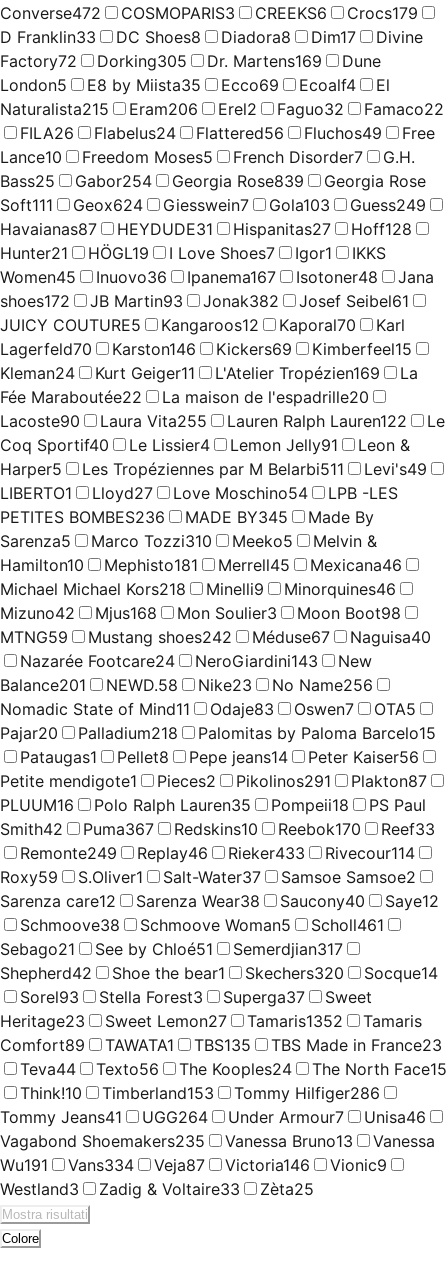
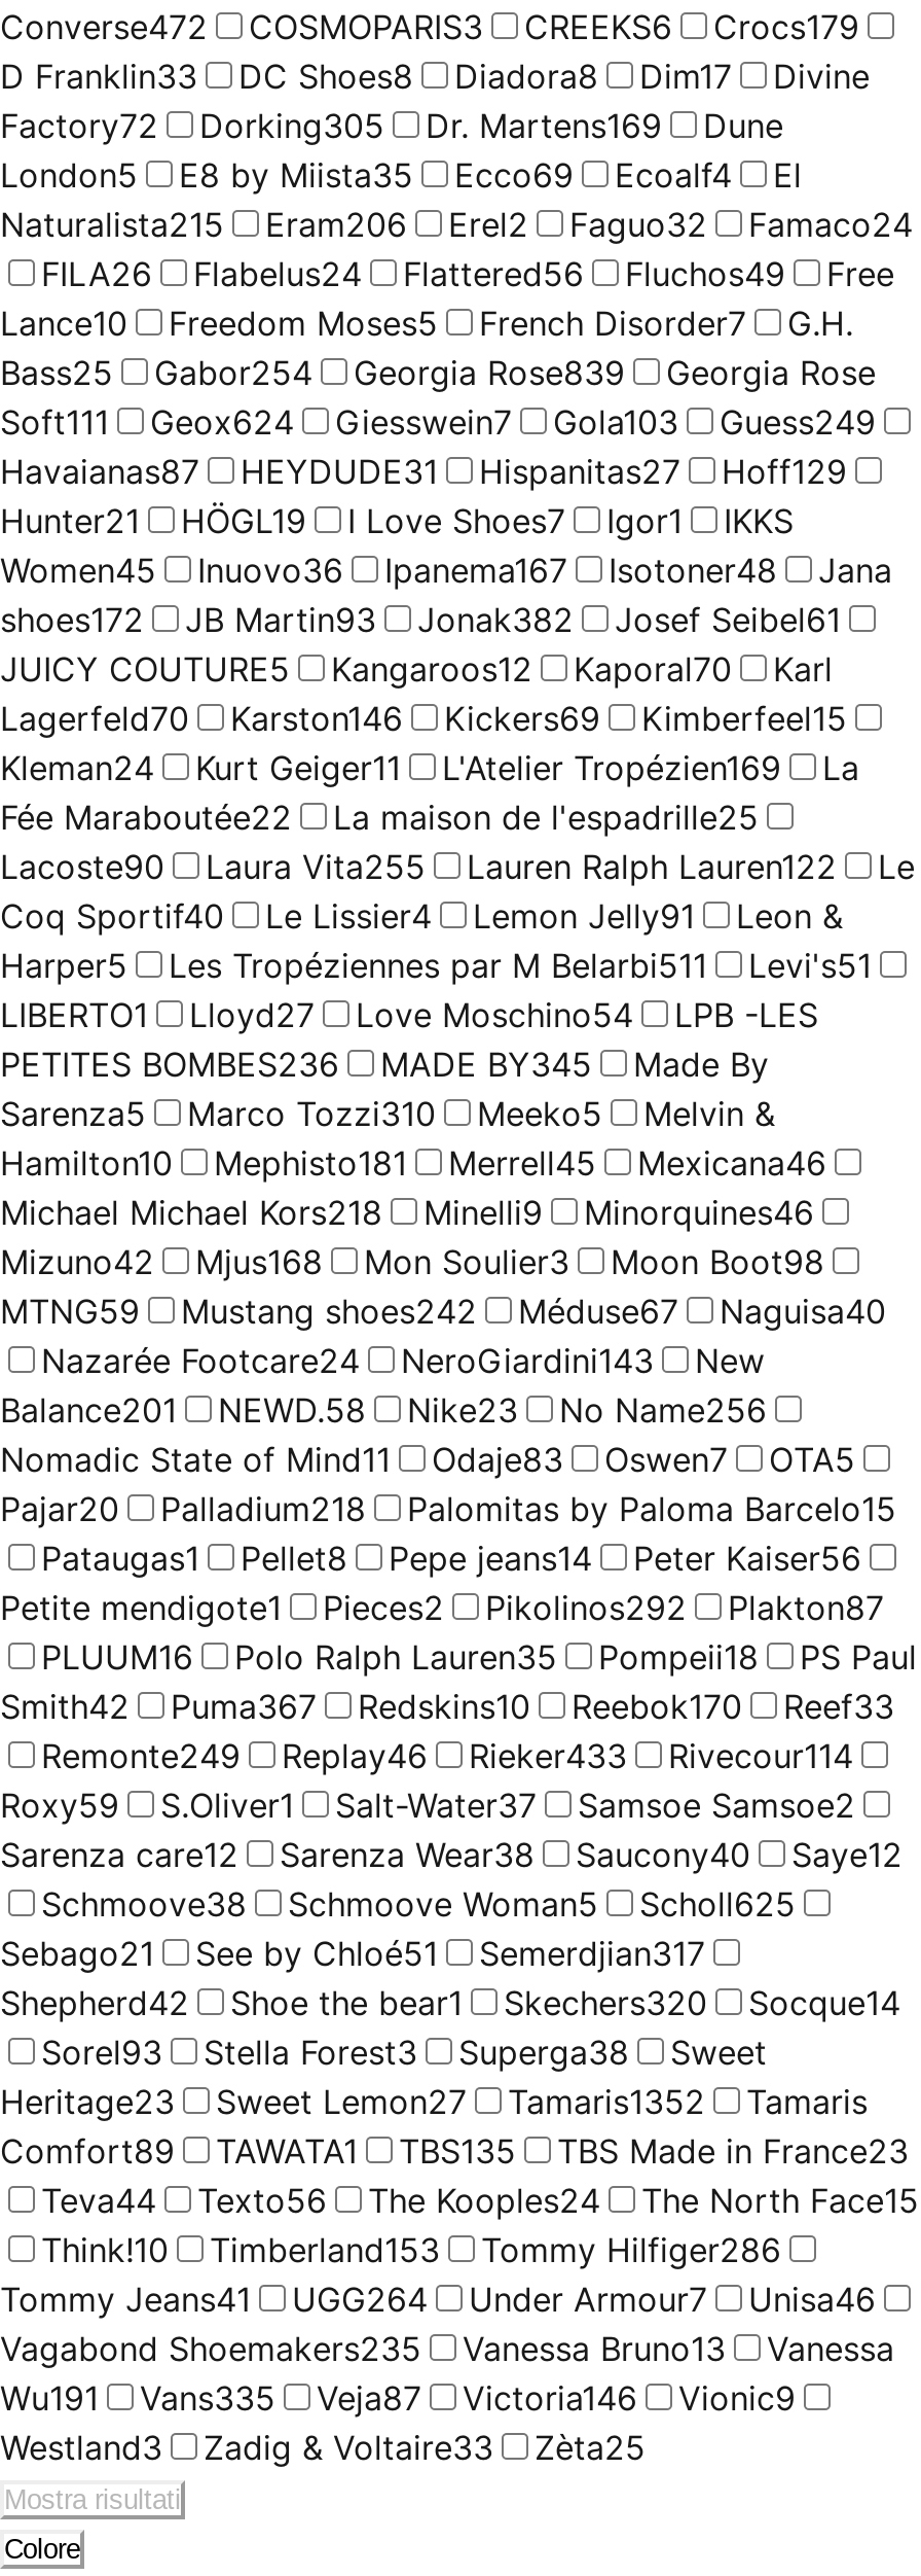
[0,99,444,119] Naturalista215 Eram206 Erel2 Faguo32 Famaco22 -> [0,204,913,245] Naturalista215 Eram206 Erel2 Faguo32 Famaco24
[0,219,412,239] Havaianas87 HEYDUDE31 Hispanitas27 Hoff128 -> [0,451,847,492] Havaianas87 HEYDUDE31 Hispanitas27 Hoff129
[162,387,369,407] La maison de l'espadrille20 -> [333,796,759,838] La maison de l'espadrille25
[0,459,427,479] Harper5 Les Tropéziennes par M Belarbi511 Levi's49 -> [0,945,872,986] Harper5 Les Tropéziennes par M Belarbi511 Levi's51
[0,771,427,791] Petite mendigote1 Pieces2 Pikolinos291 Plakton87 -> [0,1587,884,1628] Petite mendigote1 Pieces2 Pikolinos292 Plakton87
[20,915,384,935] Schmoove38 Schmoove Woman5 Scholl461 -> [41,1883,796,1924] Schmoove38 Schmoove Woman5 Scholl625
[20,987,372,1007] Sorel93 Stella Forest3 Superga37 Sweet -> [41,2031,767,2073] Sorel93 Stella Forest3 Superga38 Sweet
[0,1155,387,1175] Wu191 Vans334 Veja87 Victoria146 Vionic9 -> [0,2377,796,2418] Wu191 Vans335 Veja87 Victoria146 Vionic9

